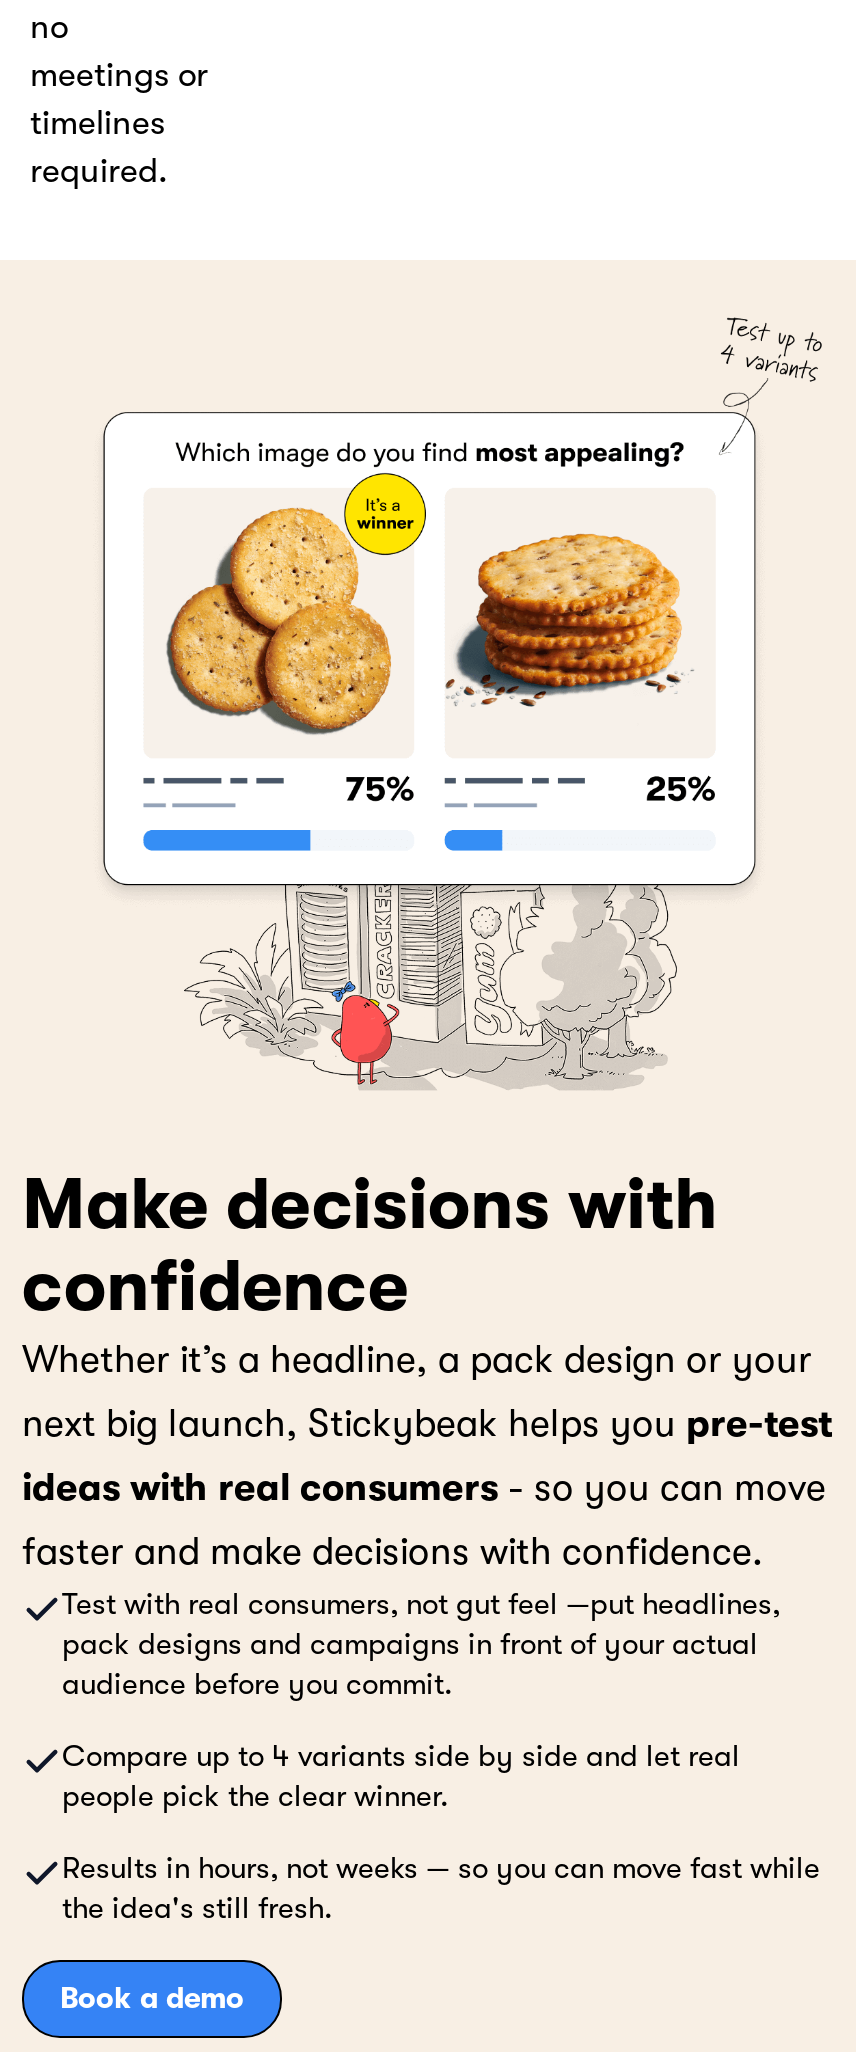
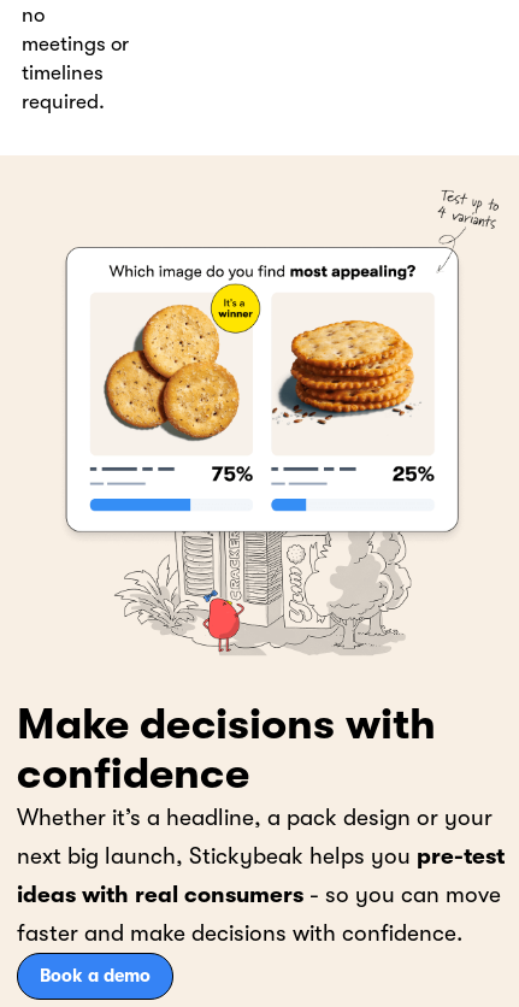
[62,1585,820,1925] Test with real consumers, not gut feel —put headlines, | pack designs and campaigns in front of your actual | audience before you commit. | Compare up to 4 variants side by side and let real | people pick the clear winner. | Results in hours, not weeks — so you can move fast while | the idea's still fresh. -> none

